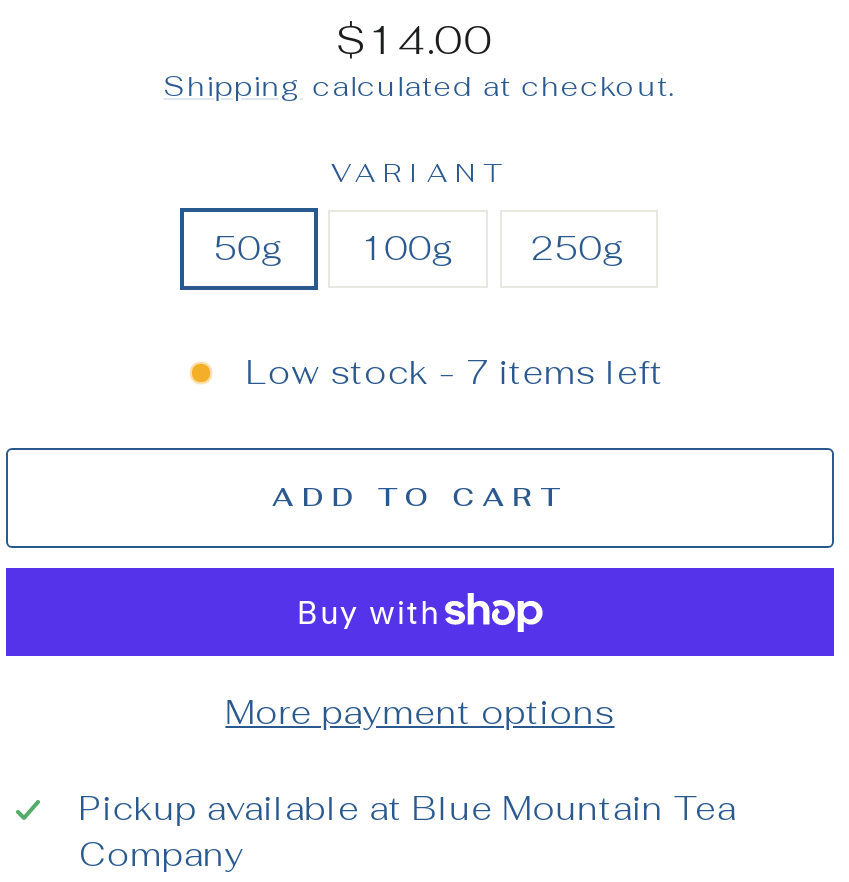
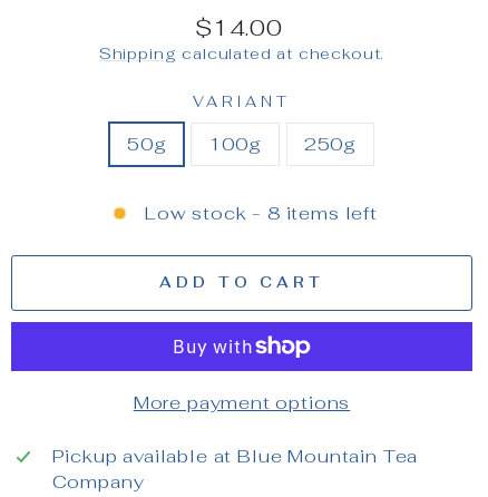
[246,351,664,395] Low stock - 7 items left -> [145,201,378,226] Low stock - 8 items left

